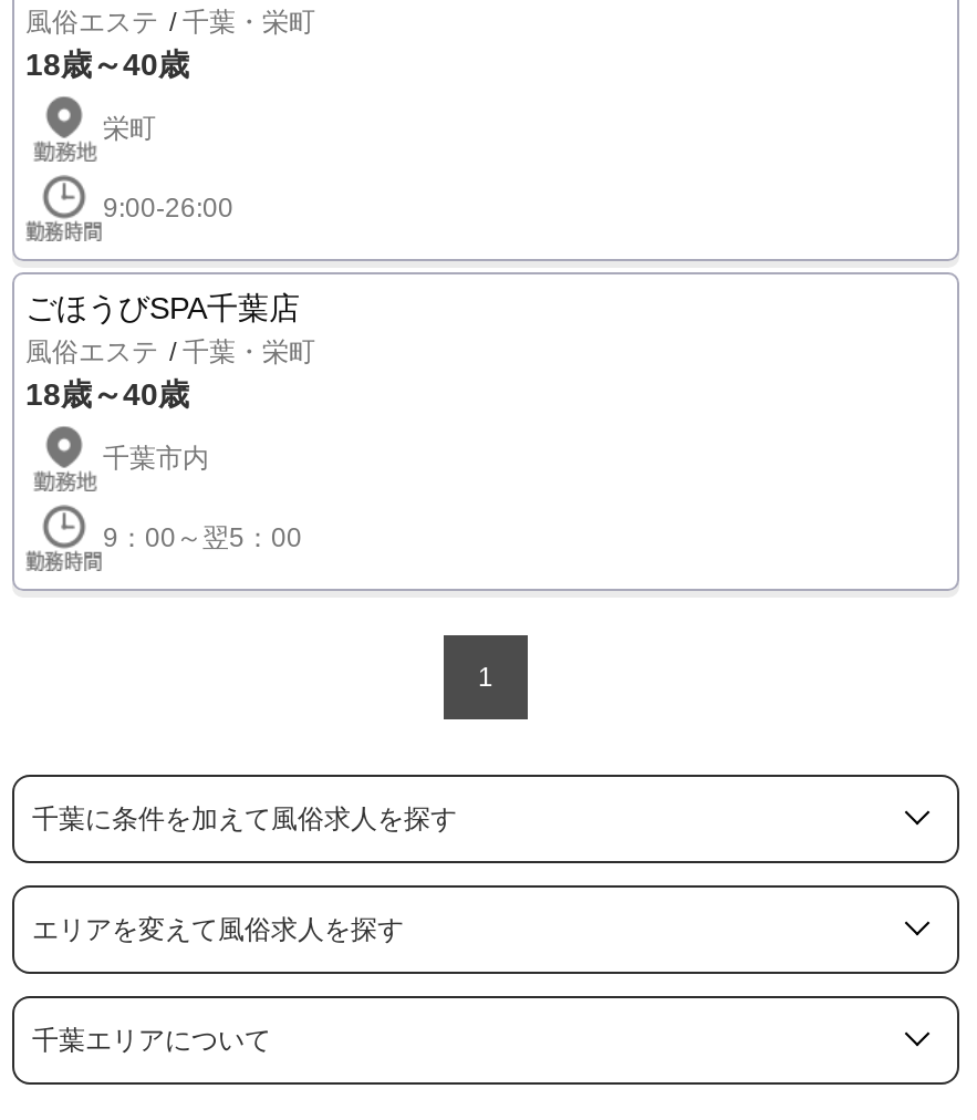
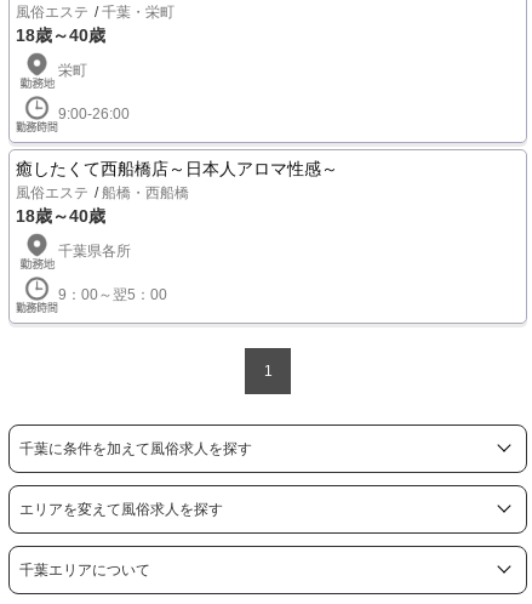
[25,290,300,326] ごほうびSPA千葉店 -> [16,159,338,179] 癒したくて西船橋店～日本人アロマ性感～
[183,337,315,368] 千葉・栄町 -> [102,185,189,202] 船橋・西船橋
[103,443,209,474] 千葉市内 -> [58,243,131,260] 千葉県各所

